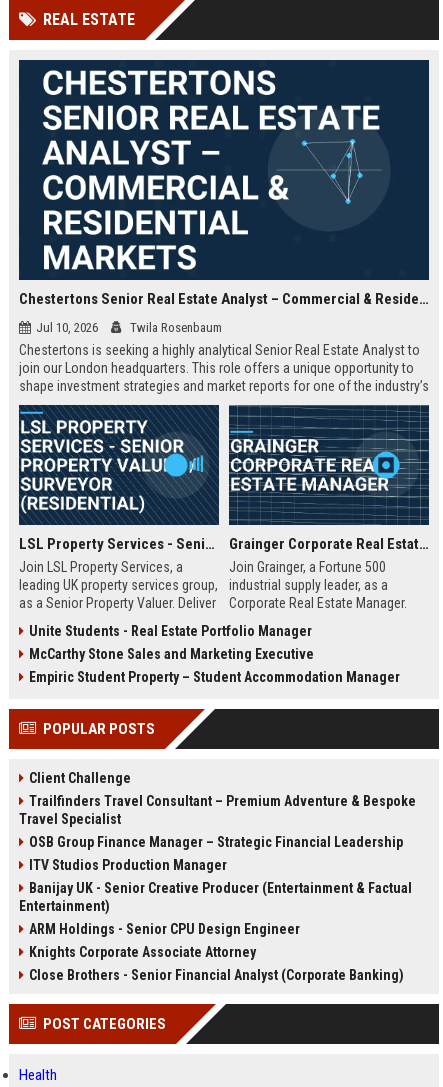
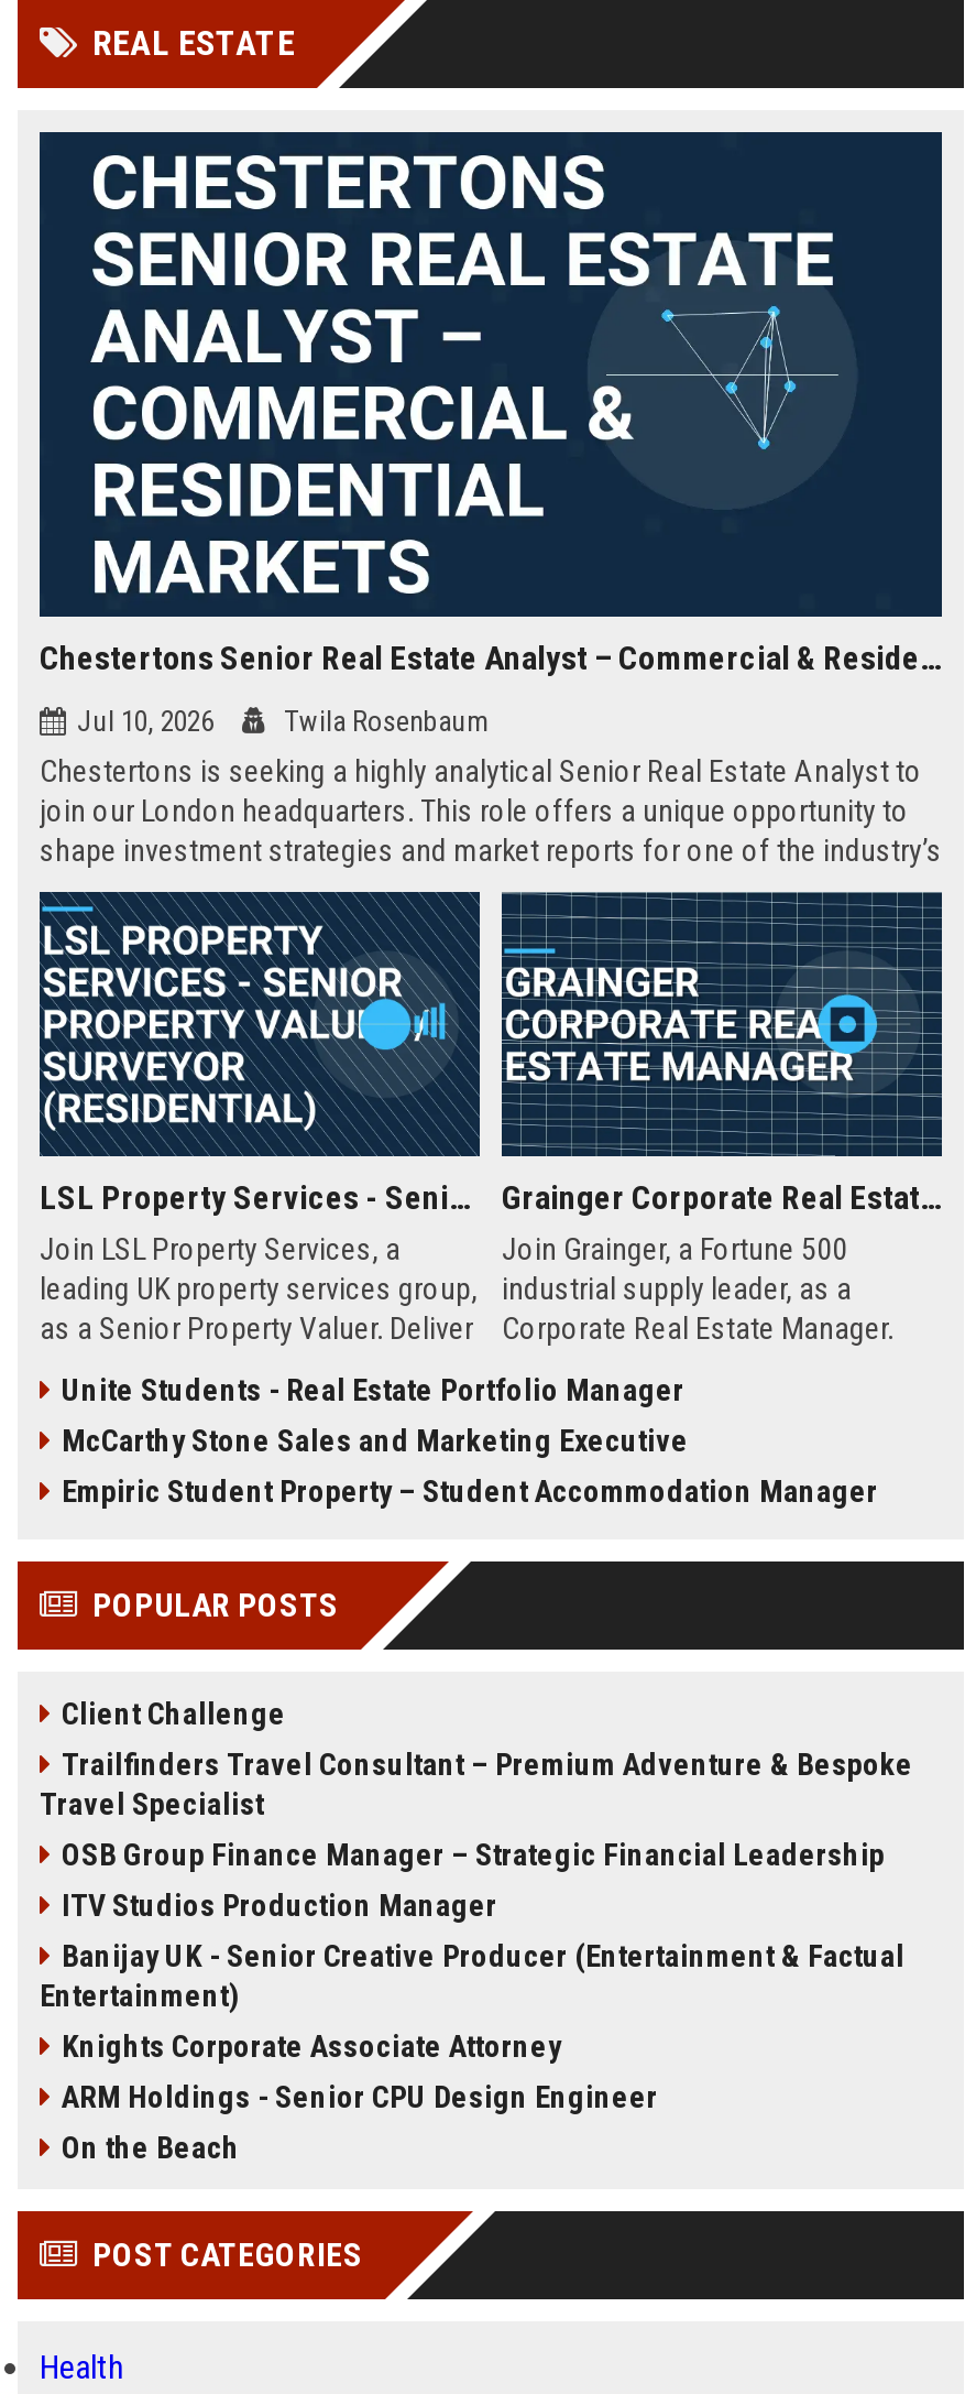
moved [29,921,300,937] -> [62,2079,658,2114]: ARM Holdings - Senior CPU Design Engineer
moved [29,944,256,960] -> [62,2028,561,2064]: Knights Corporate Associate Attorney
[29,967,404,983] Close Brothers - Senior Financial Analyst (Corporate Banking) -> [62,2130,240,2165] On the Beach

